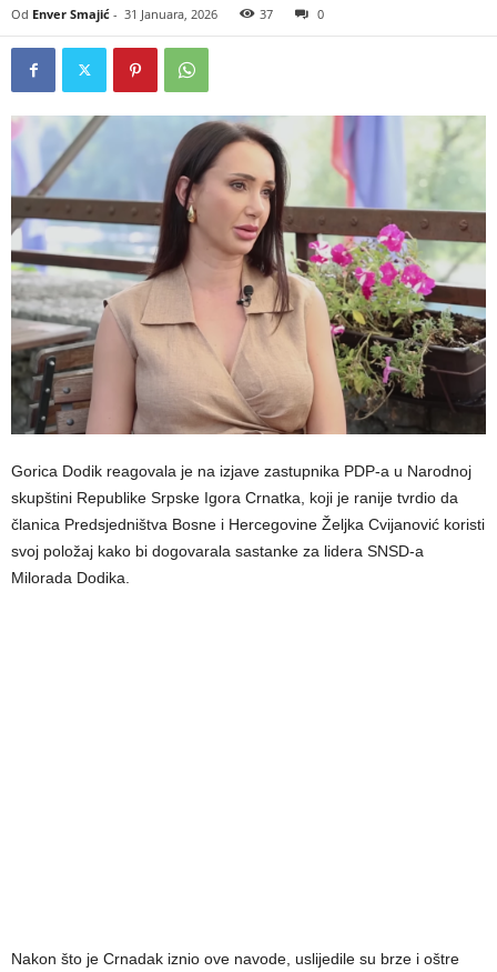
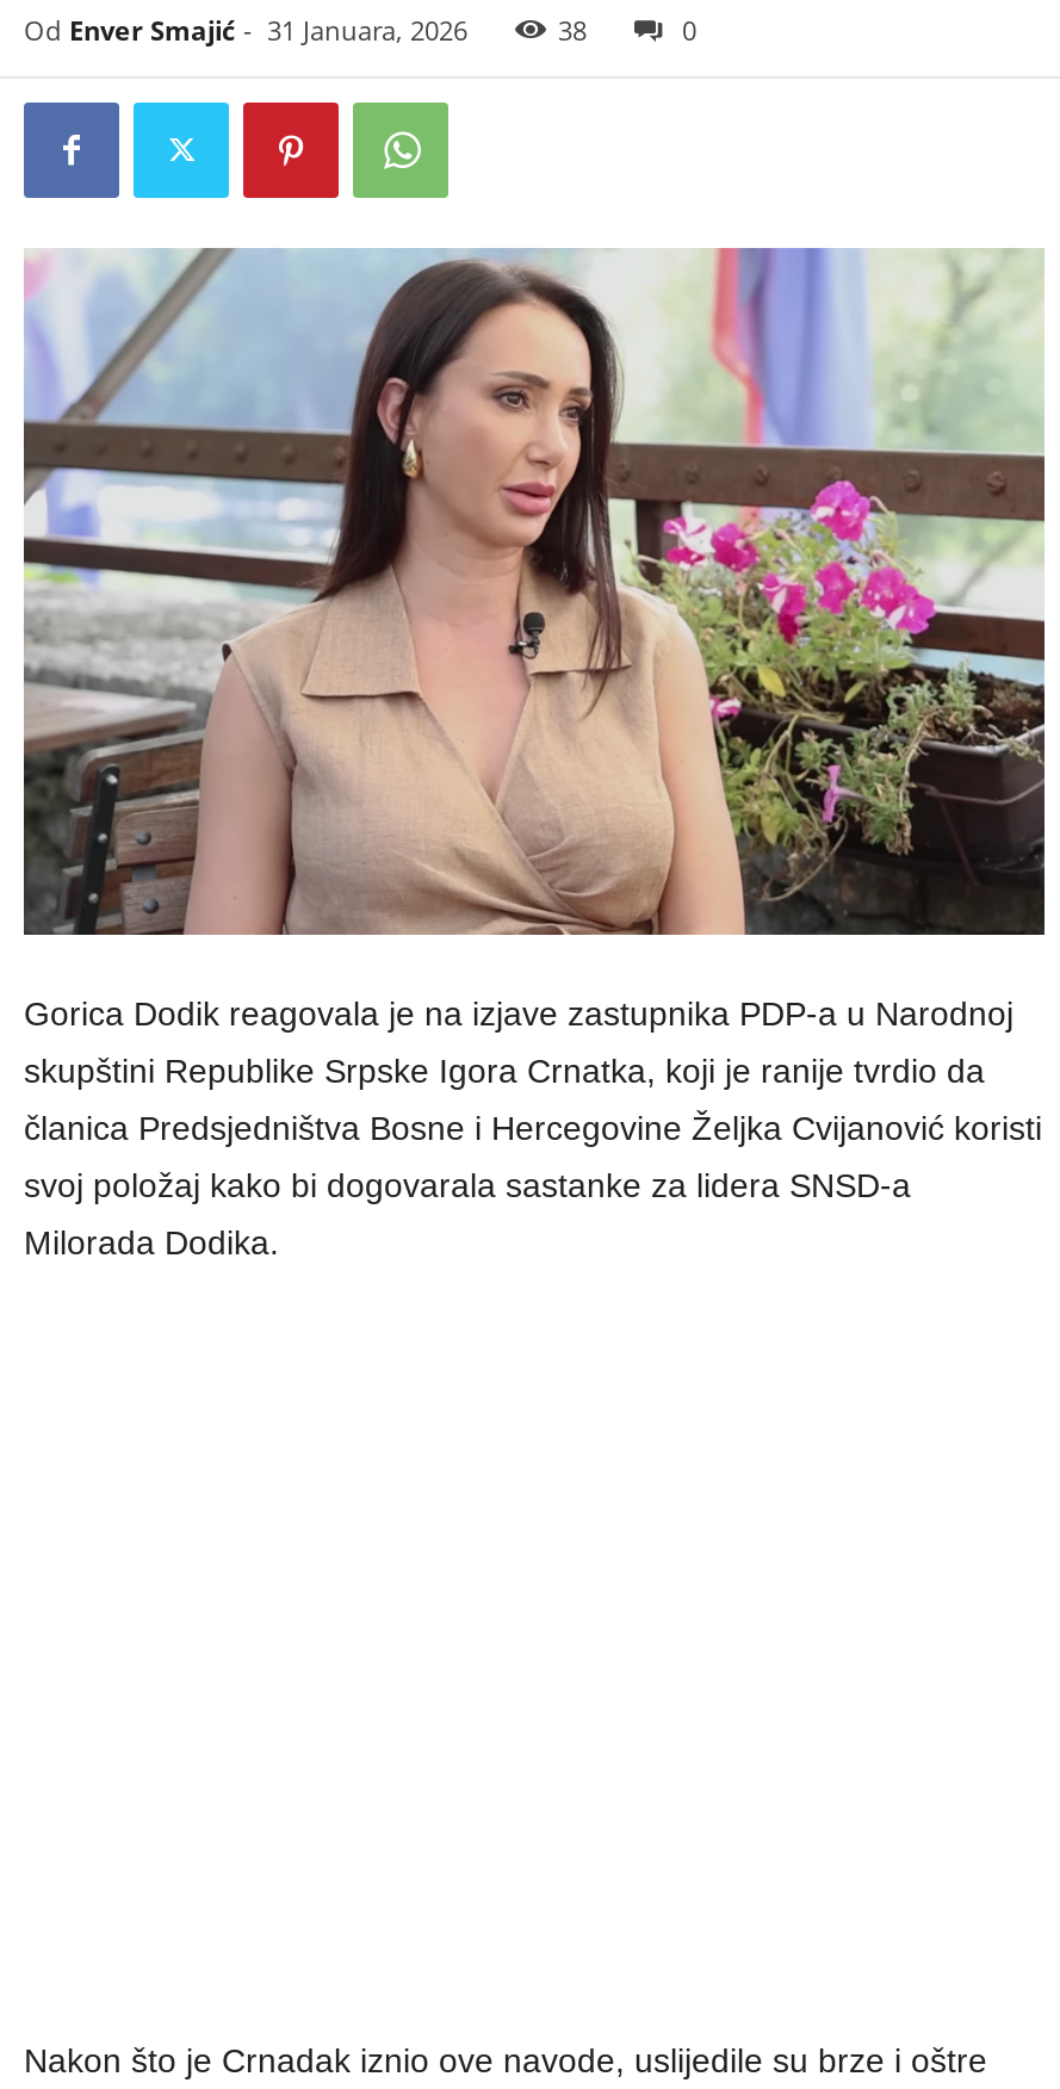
[260,6,273,22] 37 -> [558,12,587,48] 38

